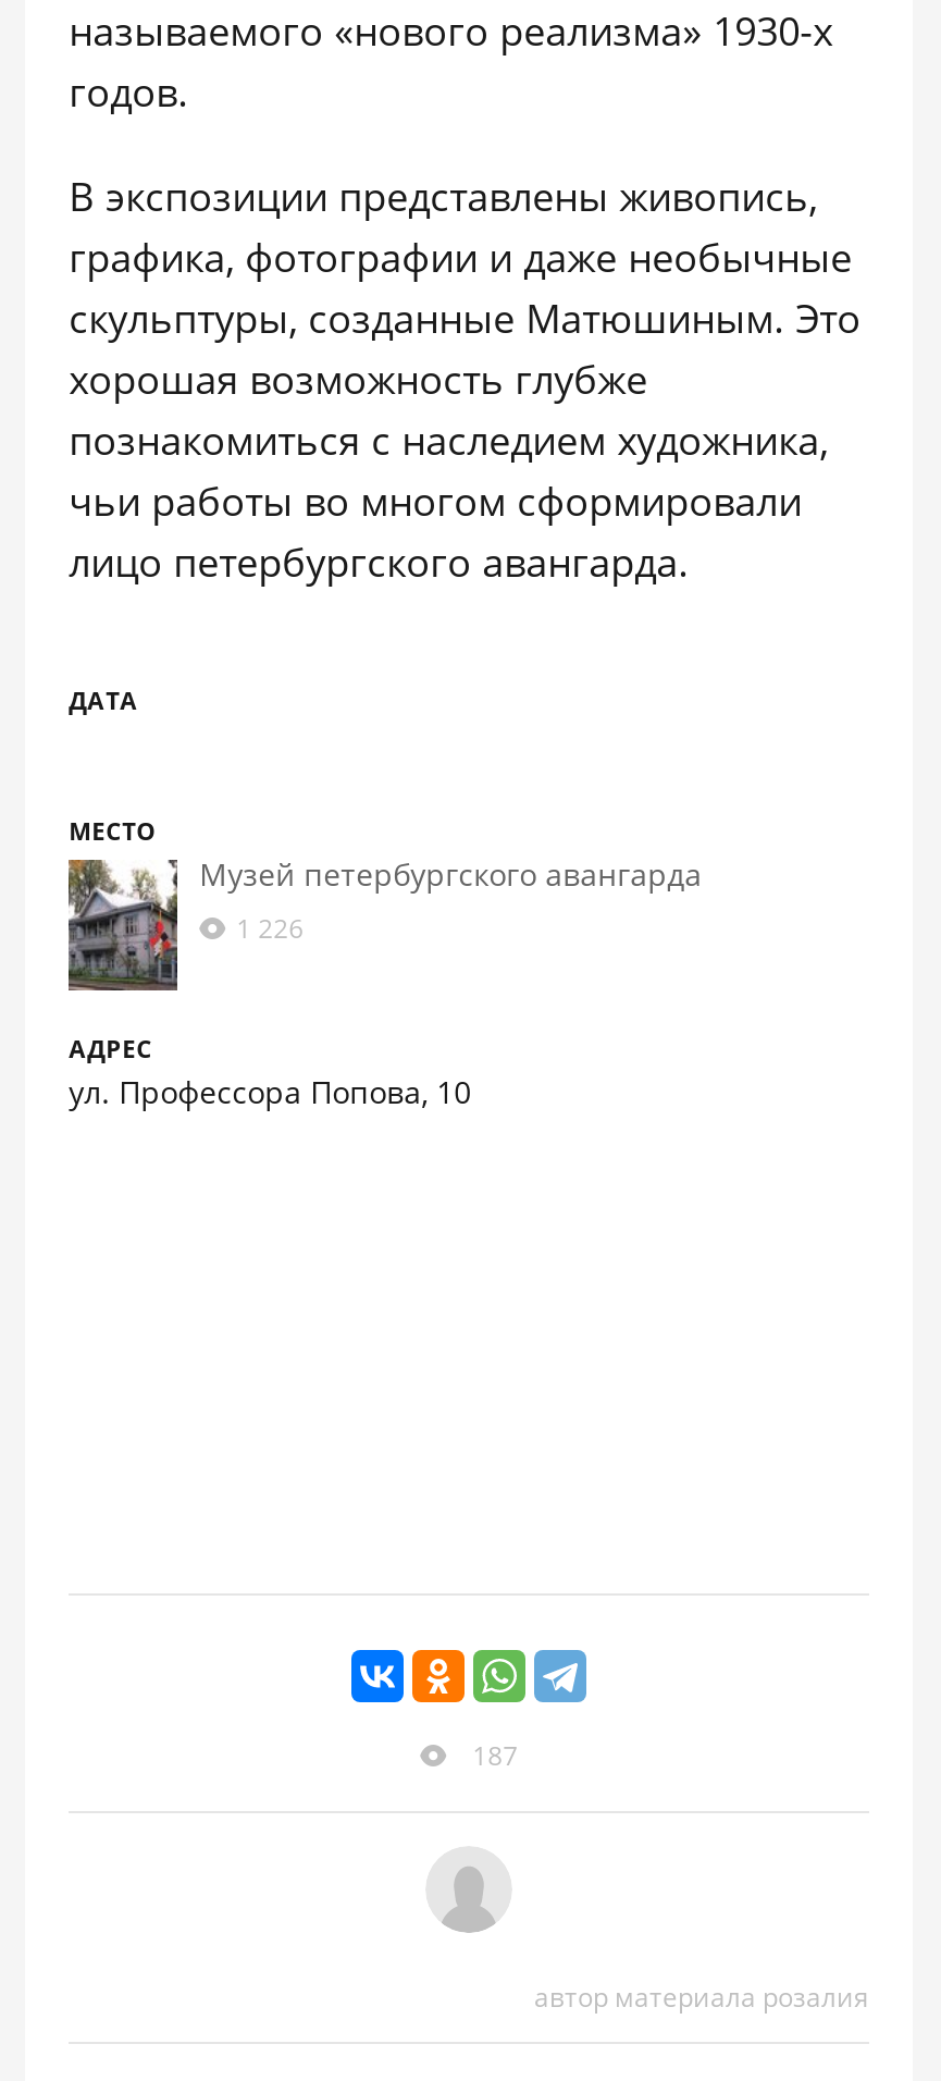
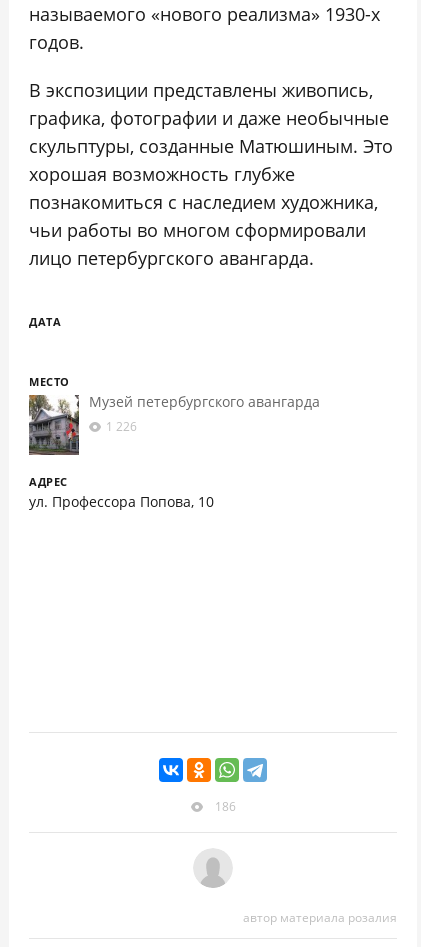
[446,1737,518,1774] 187 -> [203,798,236,815] 186

